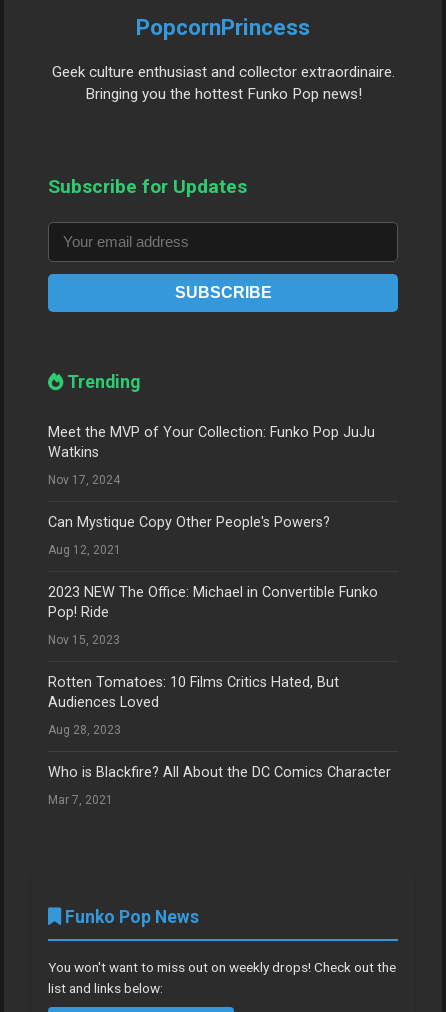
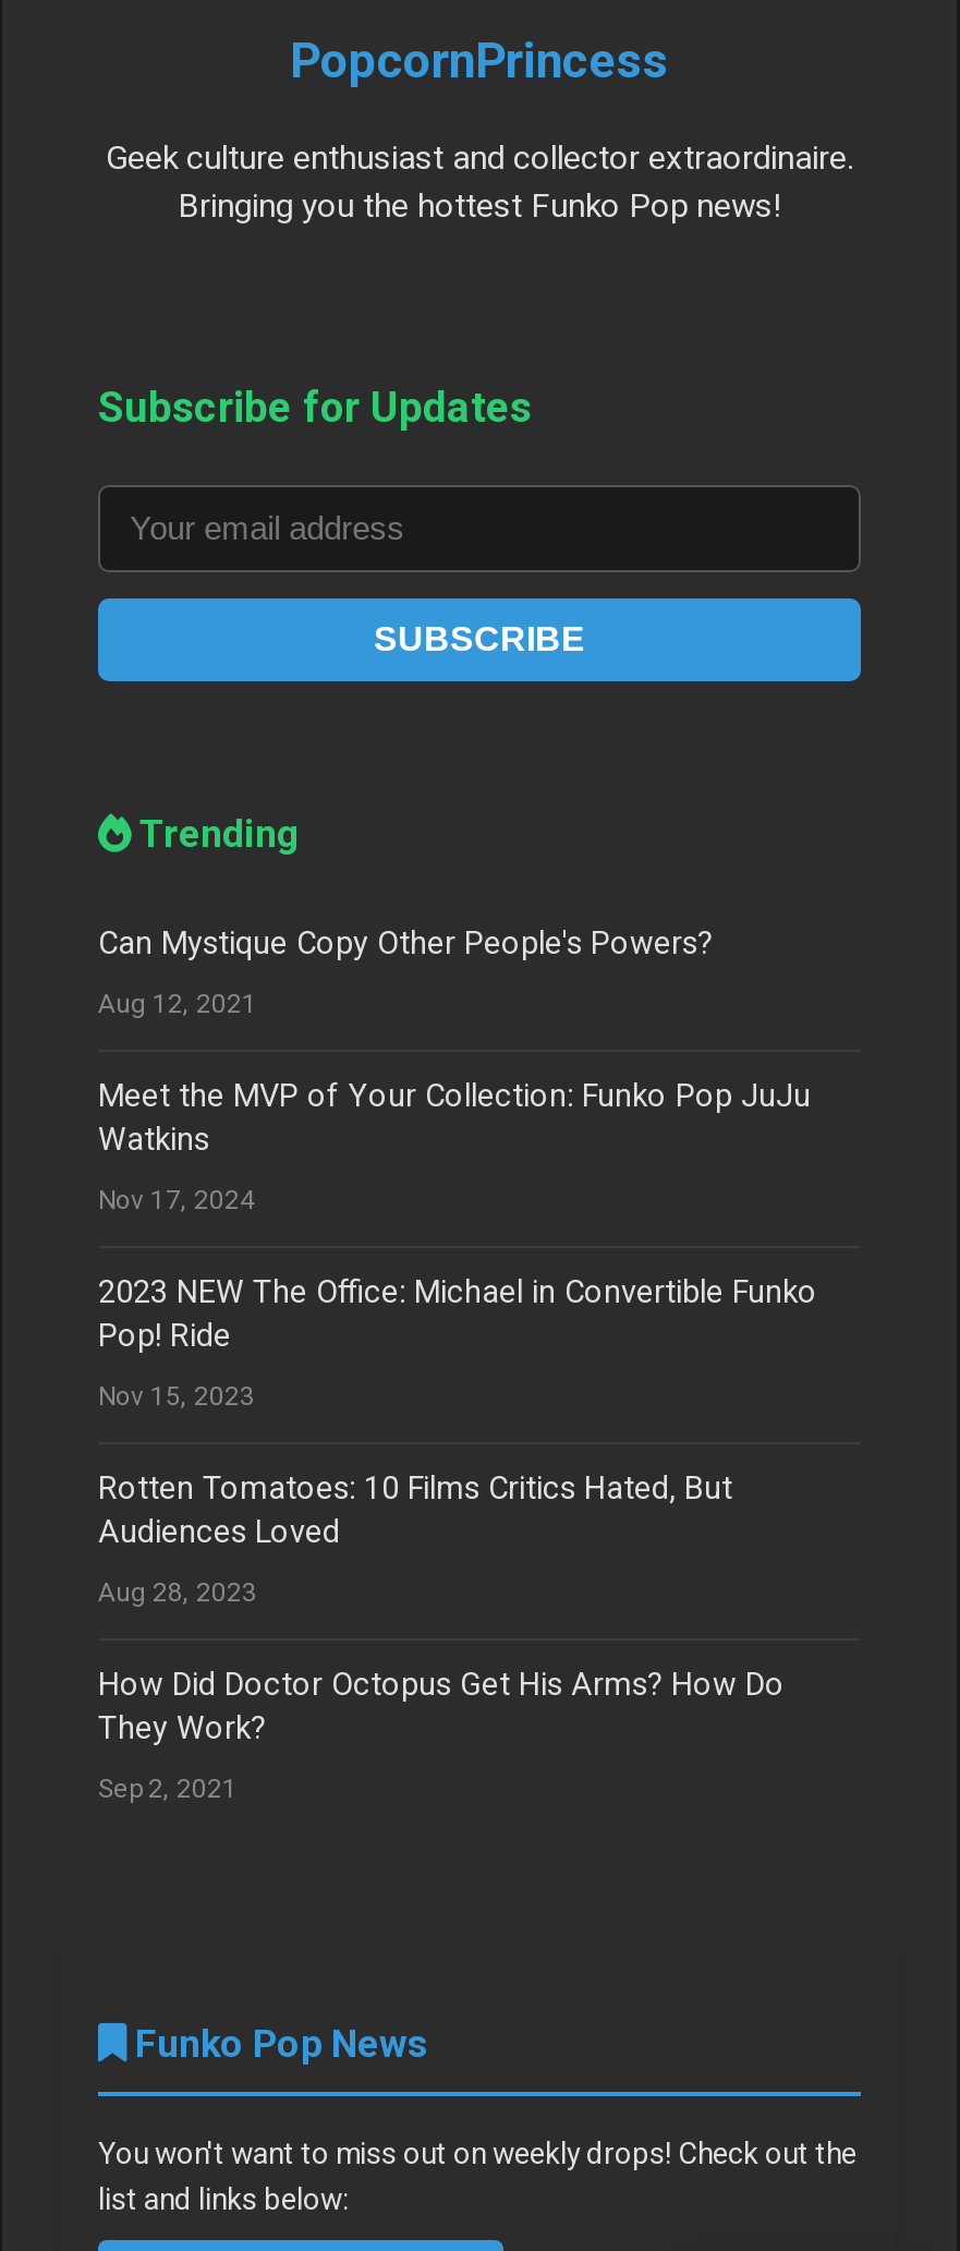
moved [48,424,375,487] -> [98,1077,811,1215]: Meet the MVP of Your Collection: Funko Pop JuJu | Watkins | Nov 17, 2024
moved [48,514,330,557] -> [98,925,713,1019]: Can Mystique Copy Other People's Powers? | Aug 12, 2021
[48,764,391,781] Who is Blackfire? All About the DC Comics Character -> [98,1666,785,1747] How Did Doctor Octopus Get His Arms? How Do | They Work?
[48,793,113,807] Mar 7, 2021 -> [98,1773,238,1804] Sep 2, 2021

